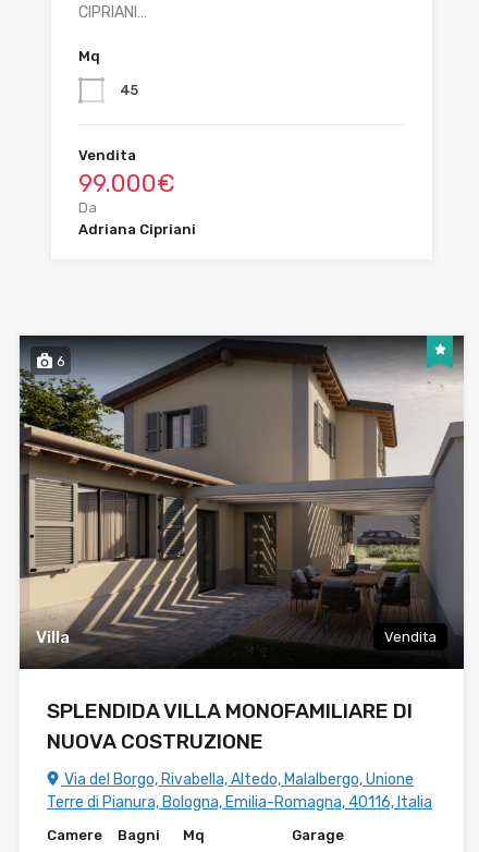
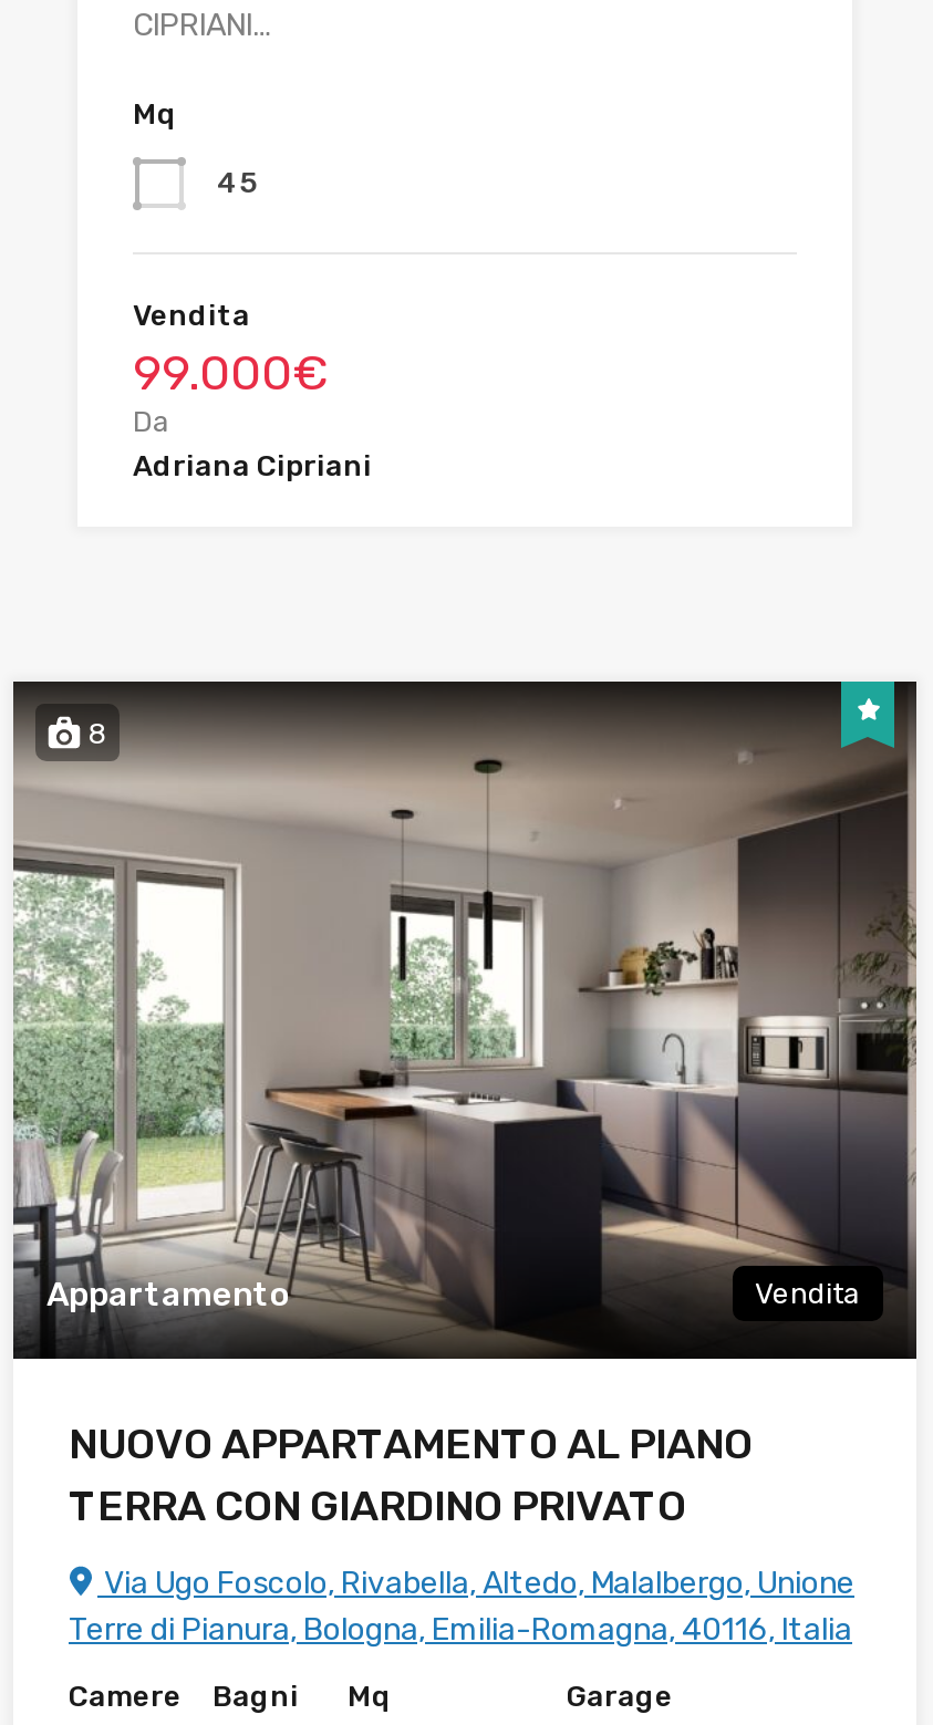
[19,340,464,668] [image] | 6 -> [11,690,916,1357] [image] | 8
[36,627,70,647] Villa -> [46,1274,290,1314] Appartamento
[47,698,413,754] SPLENDIDA VILLA MONOFAMILIARE DI | NUOVA COSTRUZIONE -> [69,1418,753,1530] NUOVO APPARTAMENTO AL PIANO | TERRA CON GIARDINO PRIVATO
[61,770,414,788] Via del Borgo, Rivabella, Altedo, Malalbergo, Unione -> [97,1564,854,1601] Via Ugo Foscolo, Rivabella, Altedo, Malalbergo, Unione

